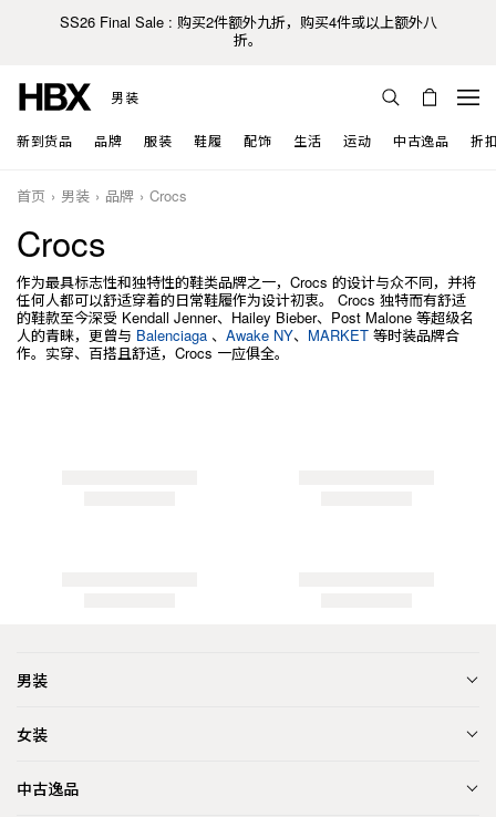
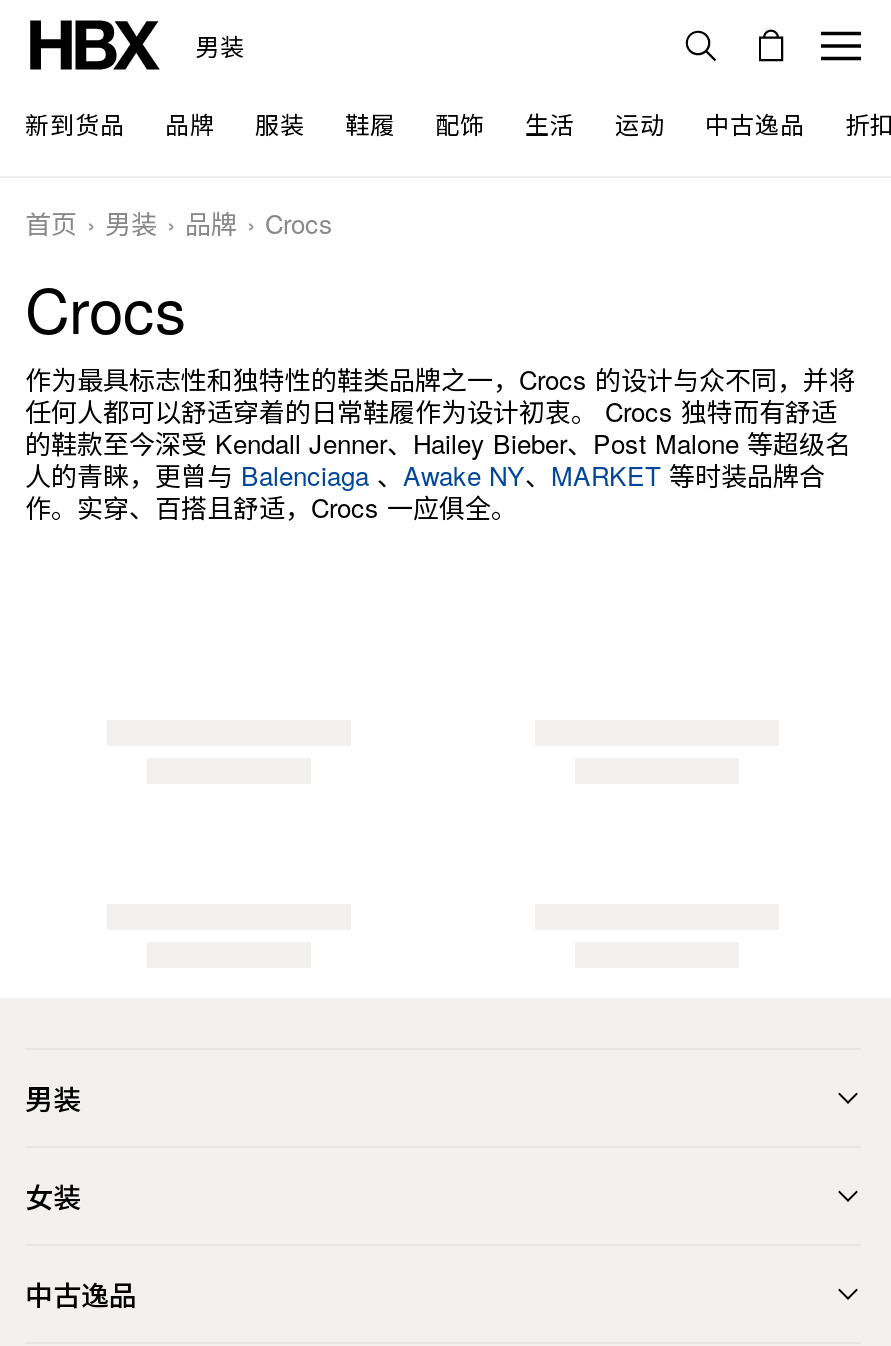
[59,11,437,50] SS26 Final Sale : 购买2件额外九折，购买4件或以上额外八 | 折。 -> none

